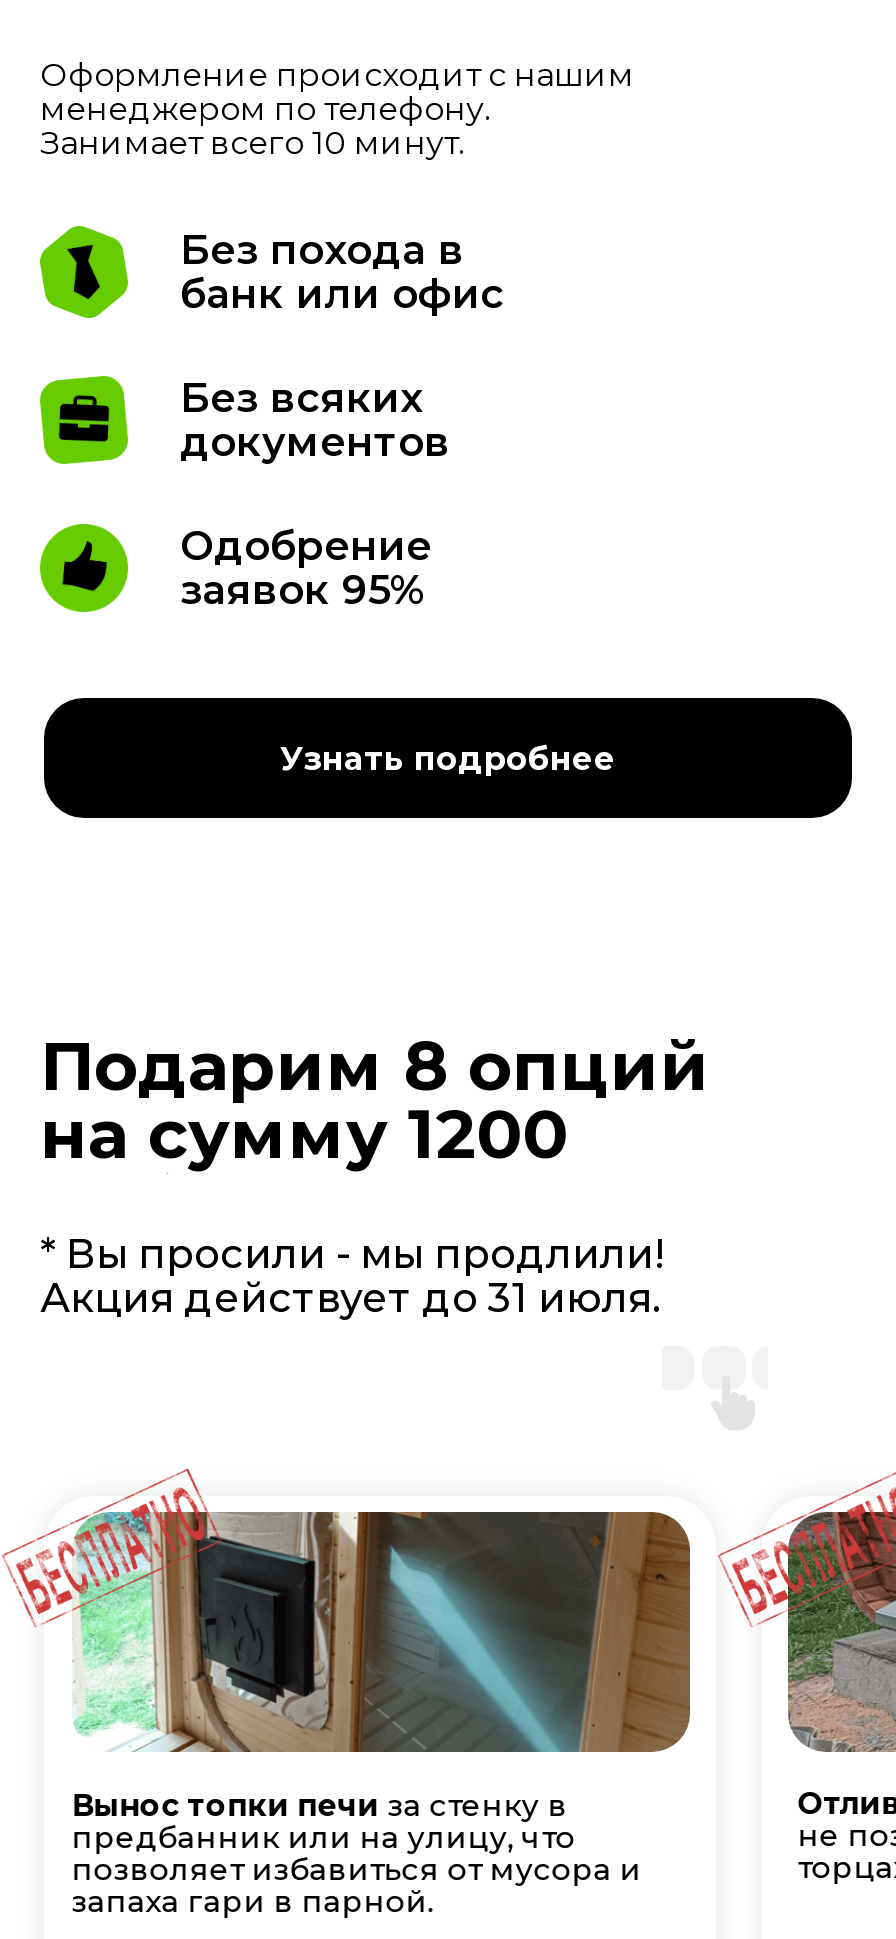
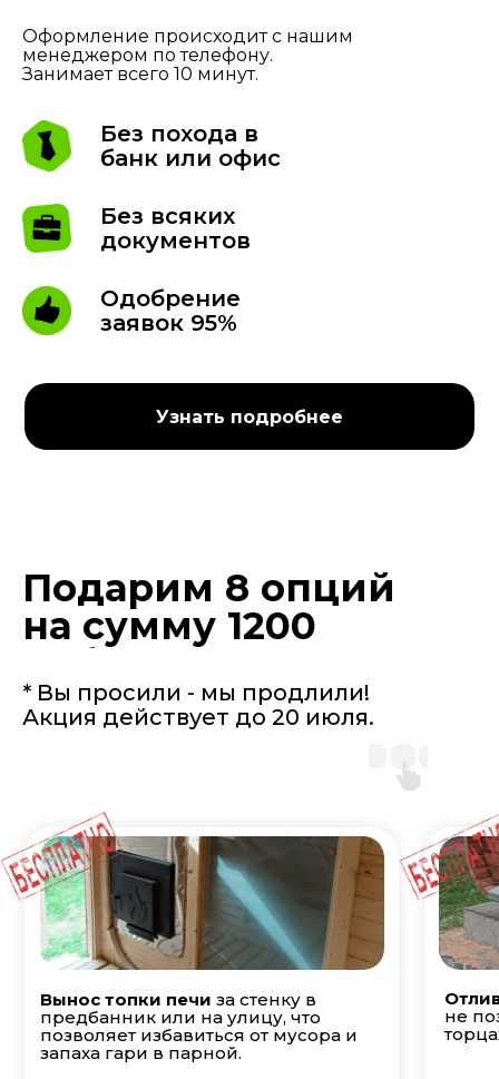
[40,1274,662,1322] Акция действует до 31 июля. -> [22,704,374,731] Акция действует до 20 июля.

